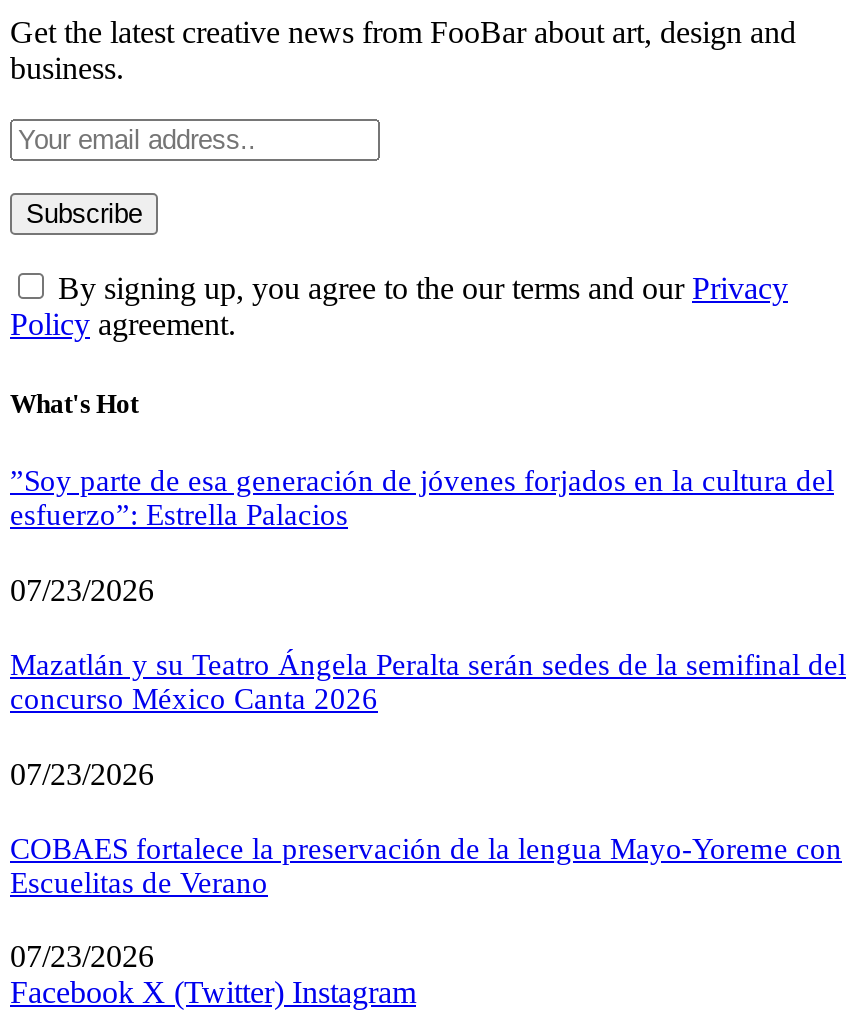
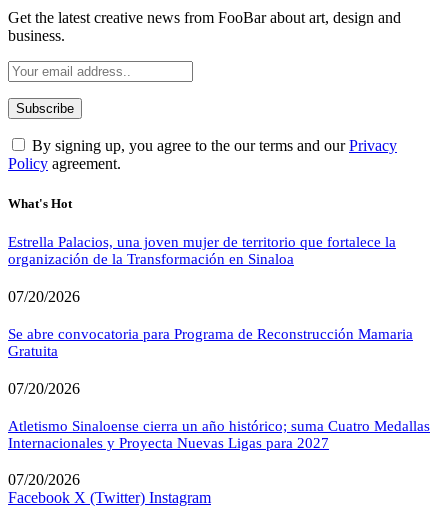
[10,465,834,531] ”Soy parte de esa generación de jóvenes forjados en la cultura del | esfuerzo”: Estrella Palacios -> [8,234,396,267] Estrella Palacios, una joven mujer de territorio que fortalece la | organización de la Transformación en Sinaloa
[10,572,154,606] 07/23/2026 -> [8,288,80,305] 07/20/2026
[10,648,846,714] Mazatlán y su Teatro Ángela Peralta serán sedes de la semifinal del | concurso México Canta 2026 -> [8,326,413,359] Se abre convocatoria para Programa de Reconstrucción Mamaria | Gratuita
[10,756,154,790] 07/23/2026 -> [8,380,80,397] 07/20/2026
[10,832,842,898] COBAES fortalece la preservación de la lengua Mayo-Yoreme con | Escuelitas de Verano -> [8,417,430,450] Atletismo Sinaloense cierra un año histórico; suma Cuatro Medallas | Internacionales y Proyecta Nuevas Ligas para 2027
[10,940,154,974] 07/23/2026 -> [8,471,80,488] 07/20/2026

